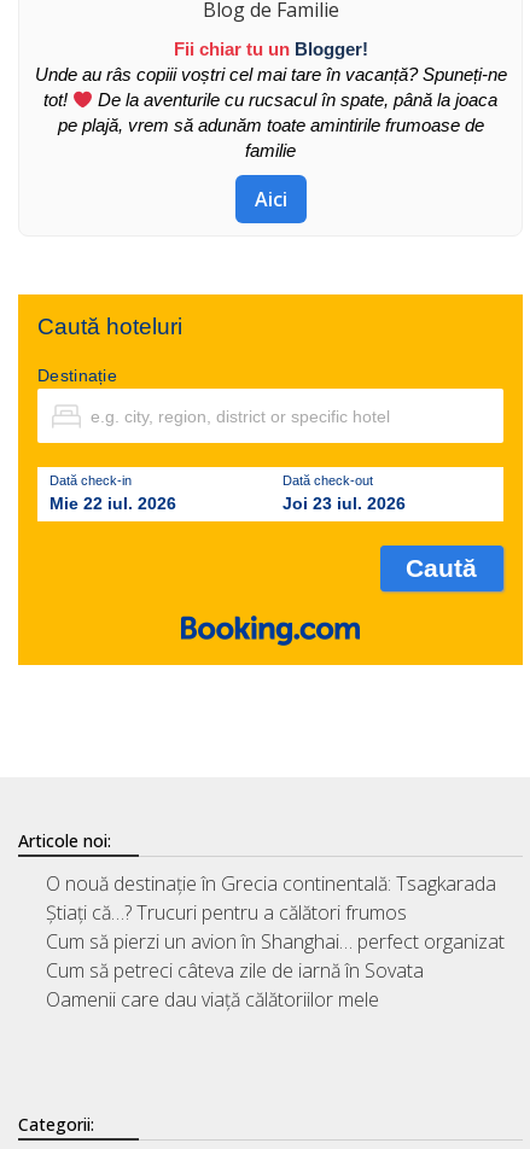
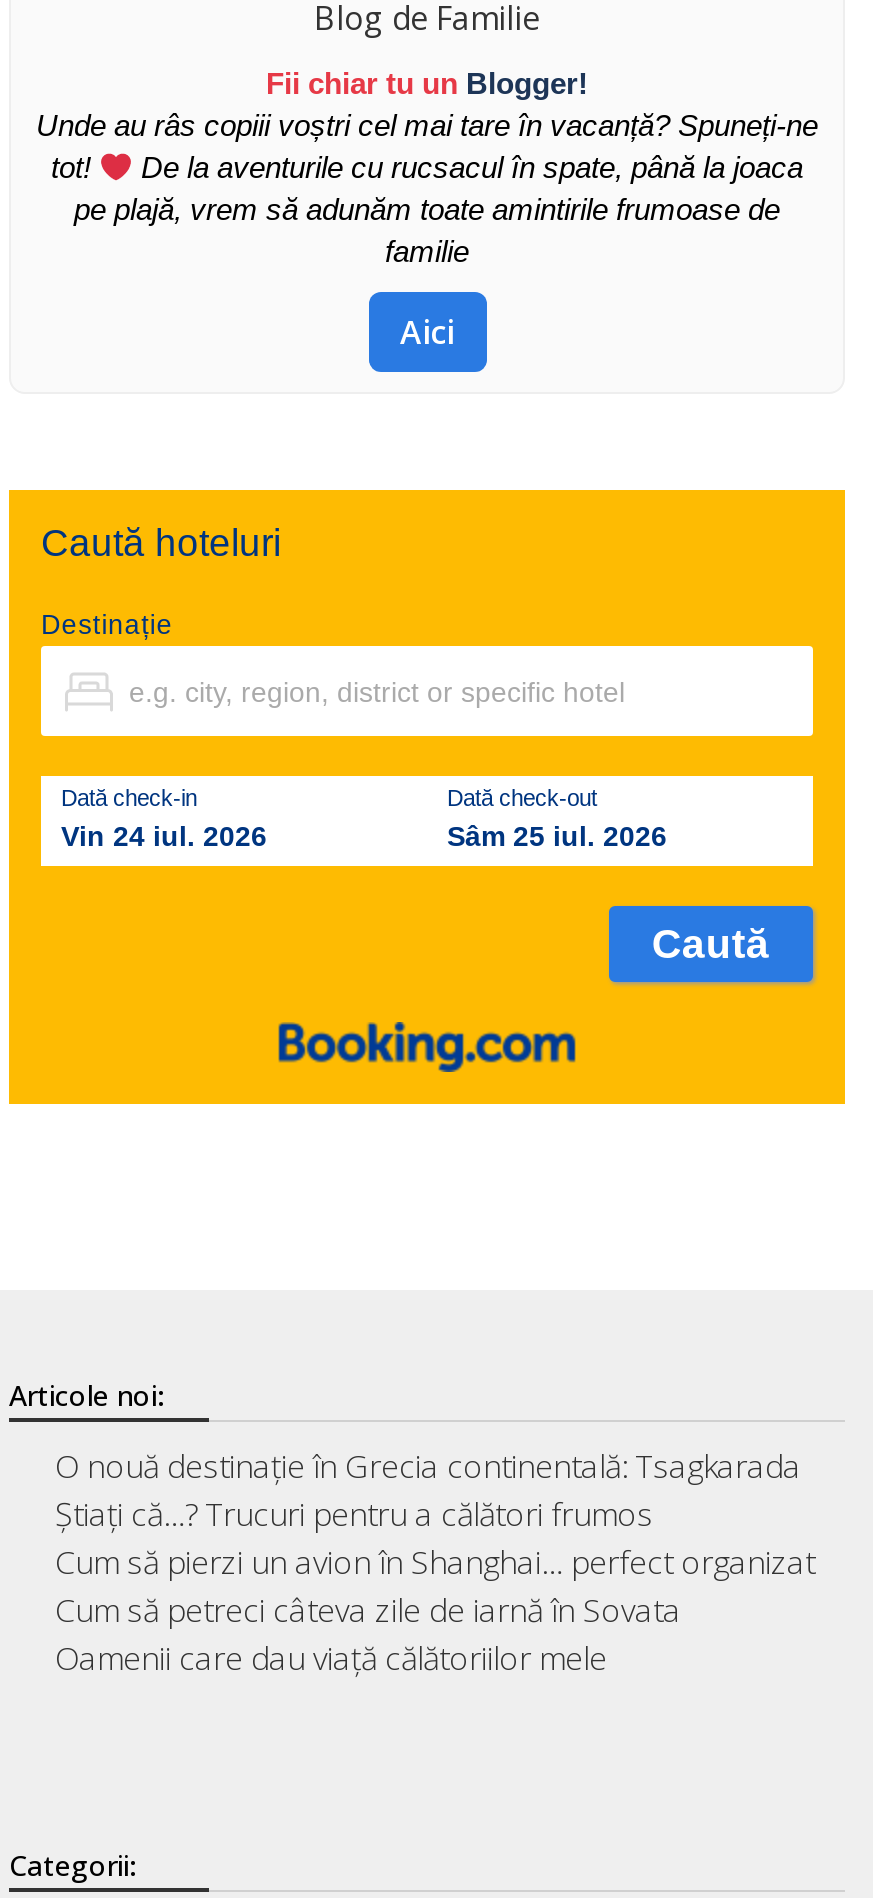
[49,494,176,513] Mie 22 iul. 2026 -> [61,820,267,852] Vin 24 iul. 2026
[283,494,406,513] Joi 23 iul. 2026 -> [447,820,667,852] Sâm 25 iul. 2026

